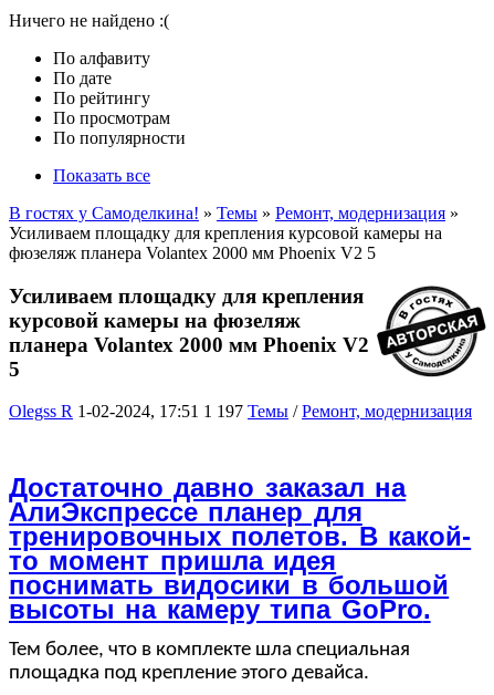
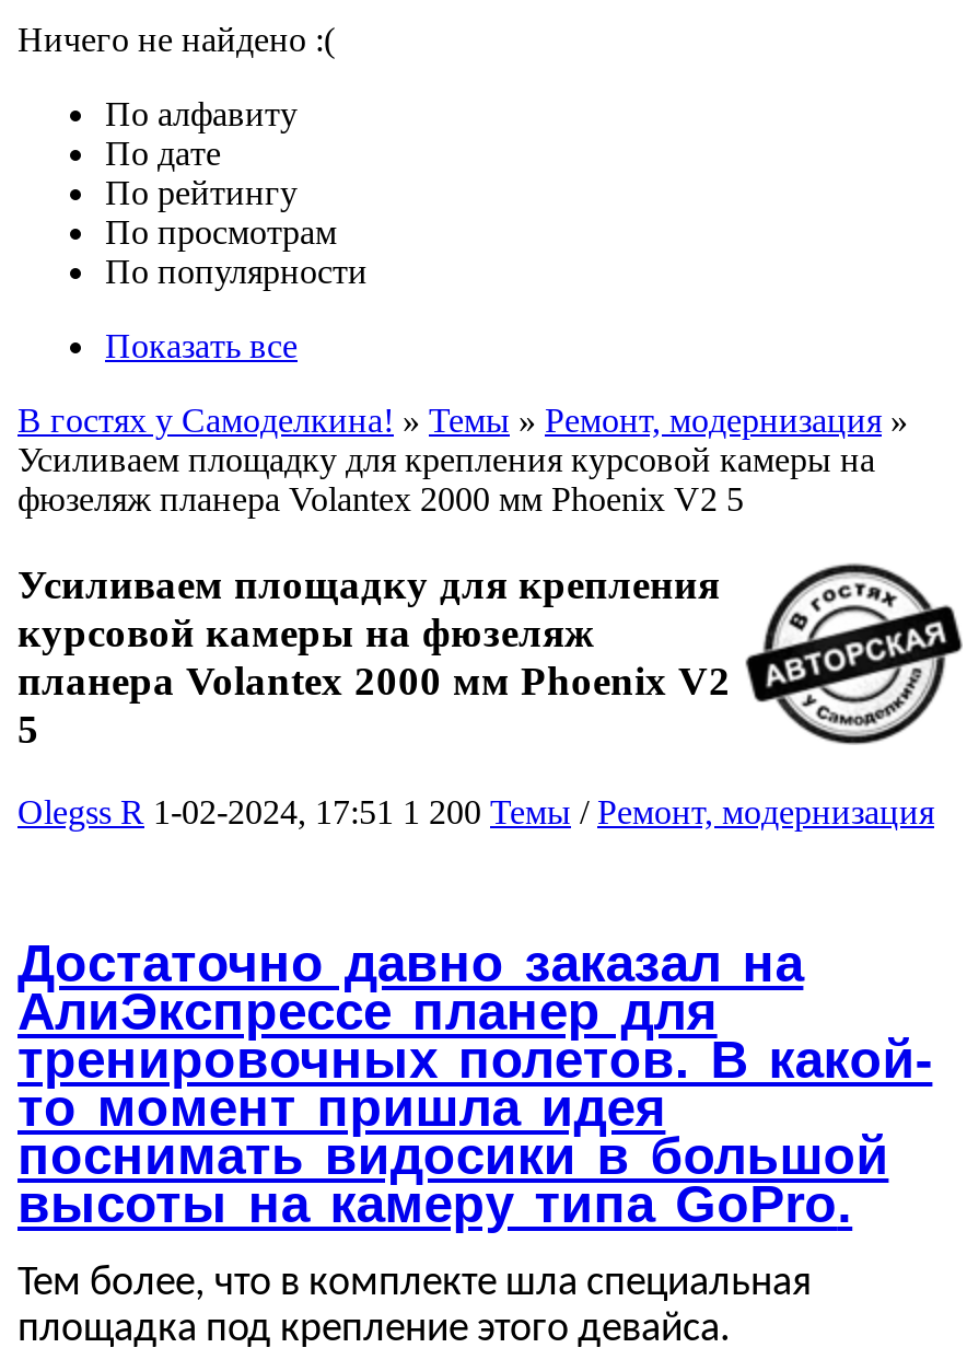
[9,402,472,421] Olegss R 1-02-2024, 17:51 1 197 Темы / Ремонт, модернизация -> [18,794,934,831] Olegss R 1-02-2024, 17:51 1 200 Темы / Ремонт, модернизация

